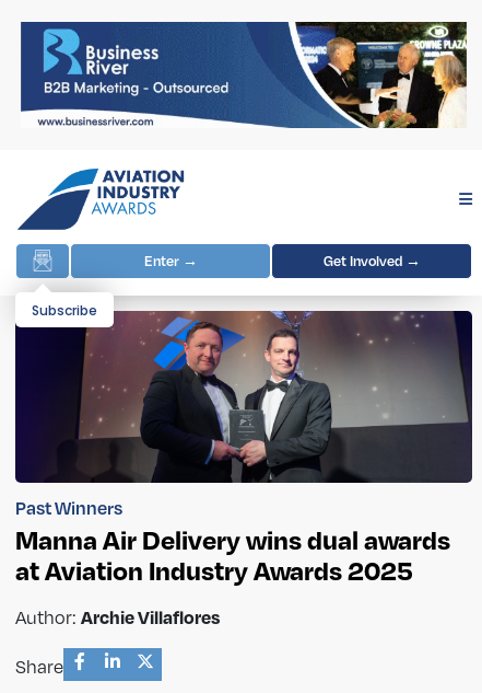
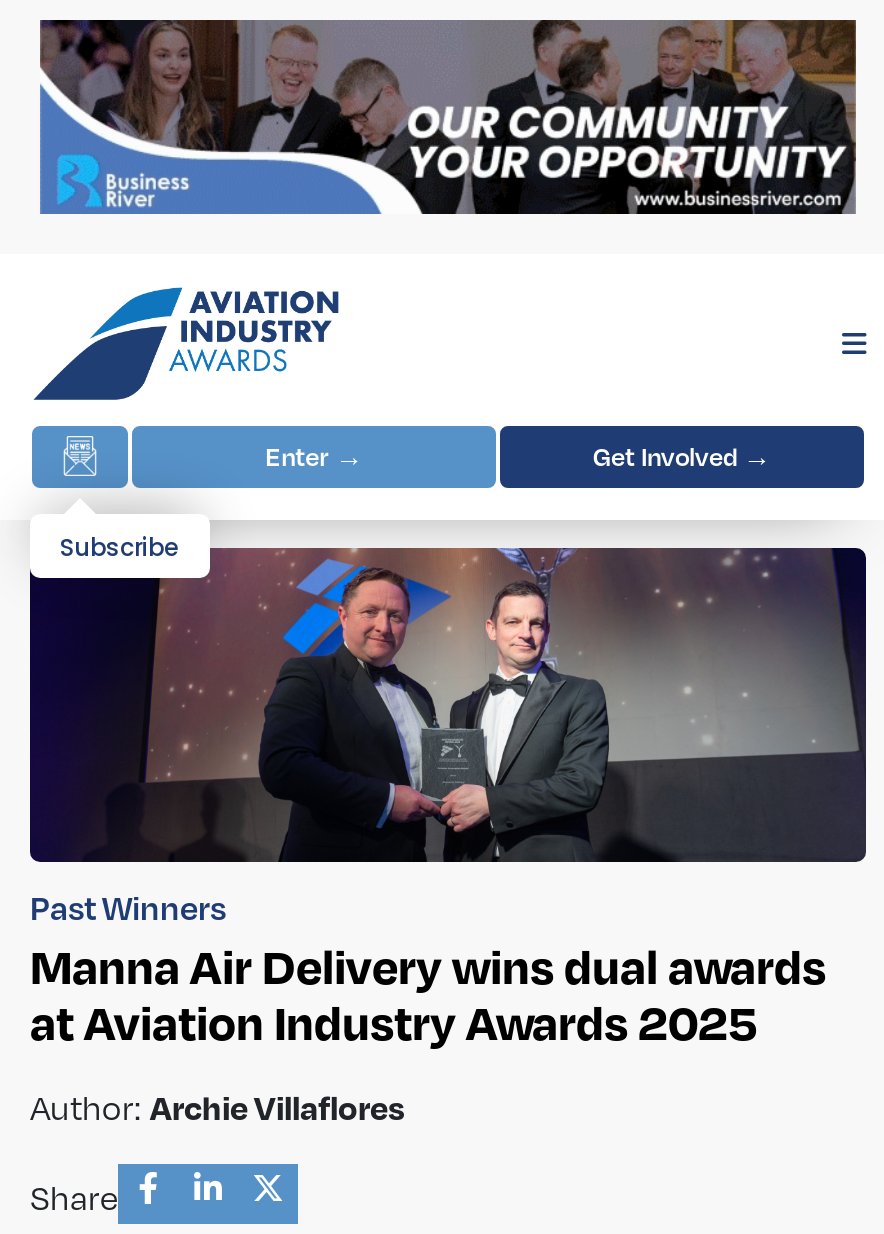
[20,21,467,129] [image] -> [38,18,858,216] [image]

